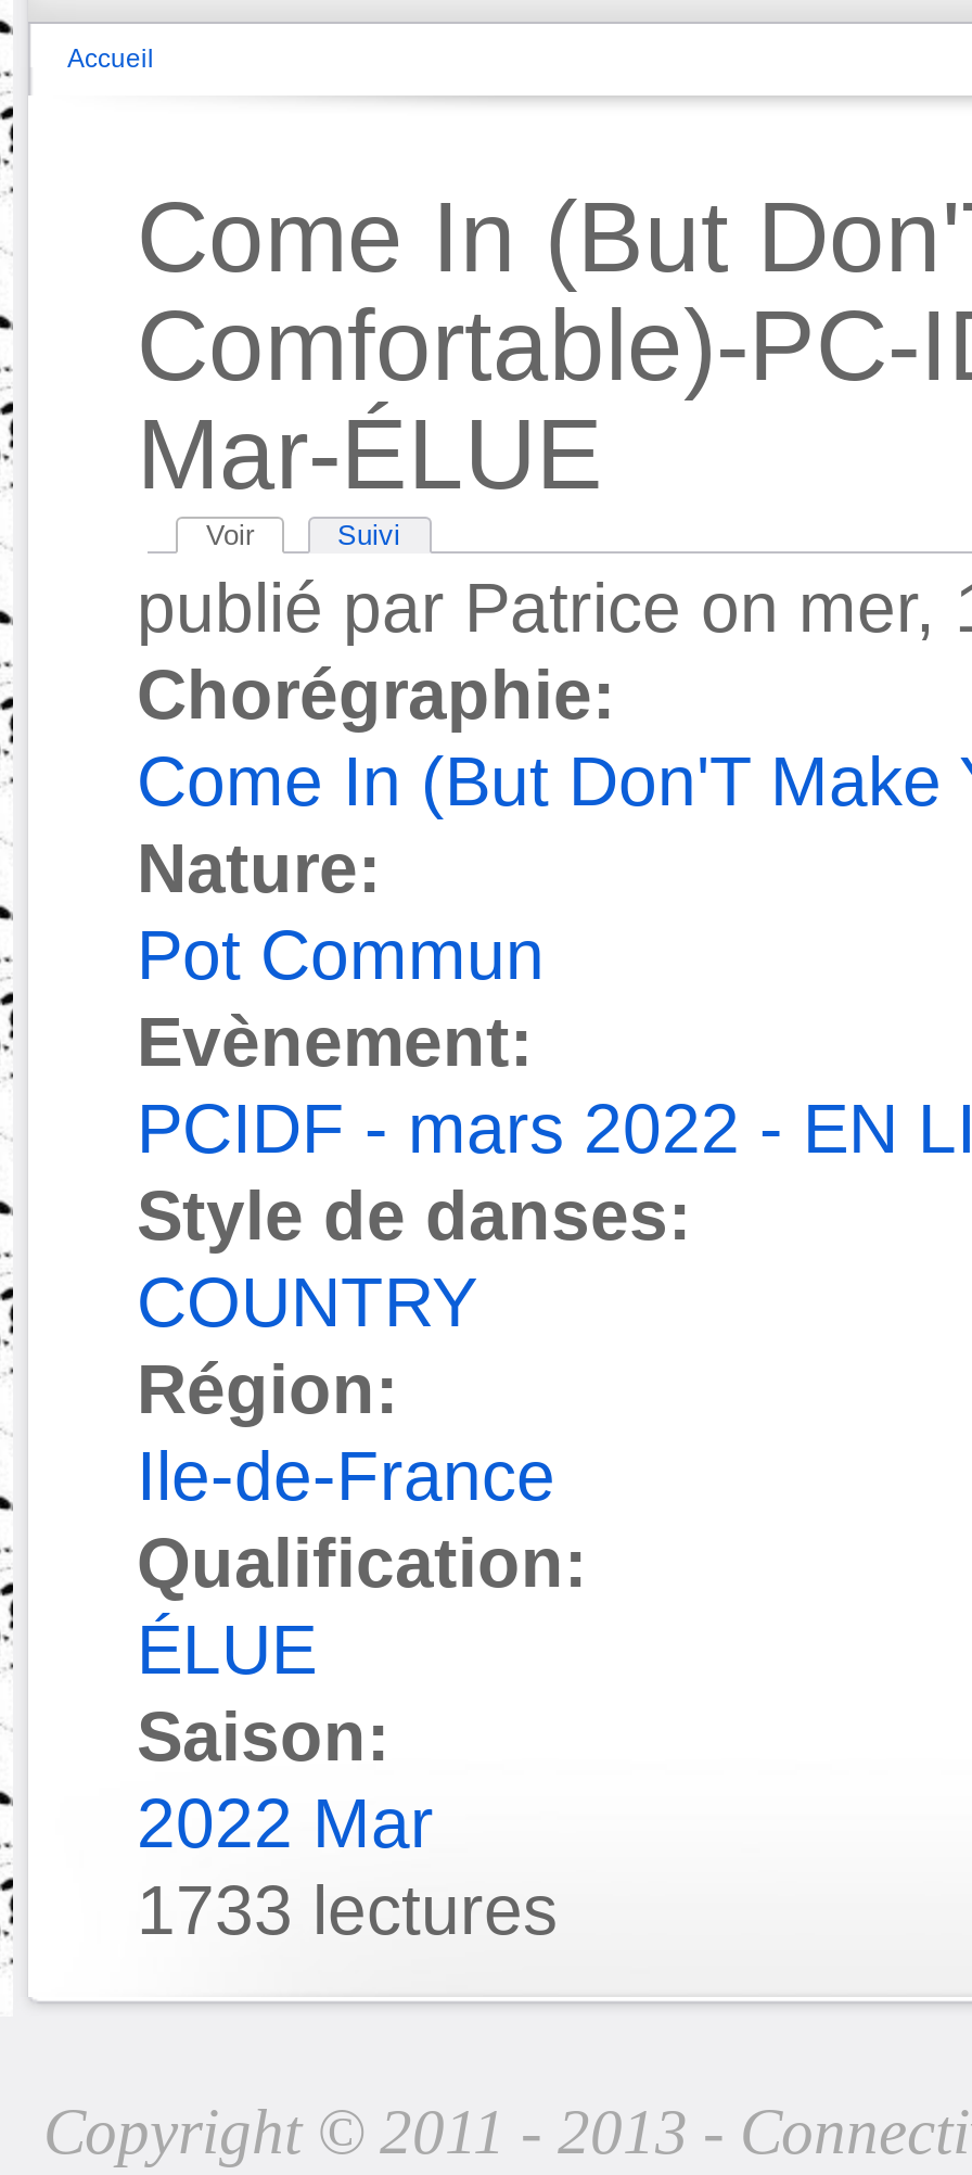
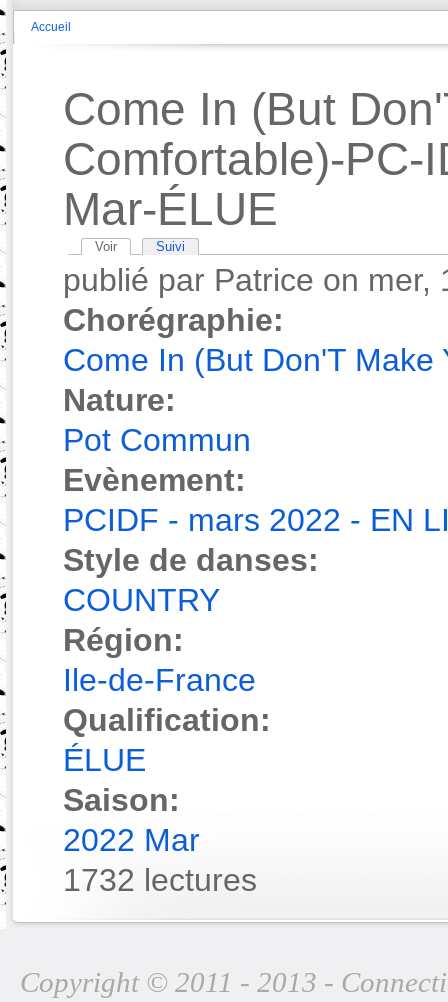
[137,1871,558,1949] 1733 lectures -> [63,862,257,898] 1732 lectures

